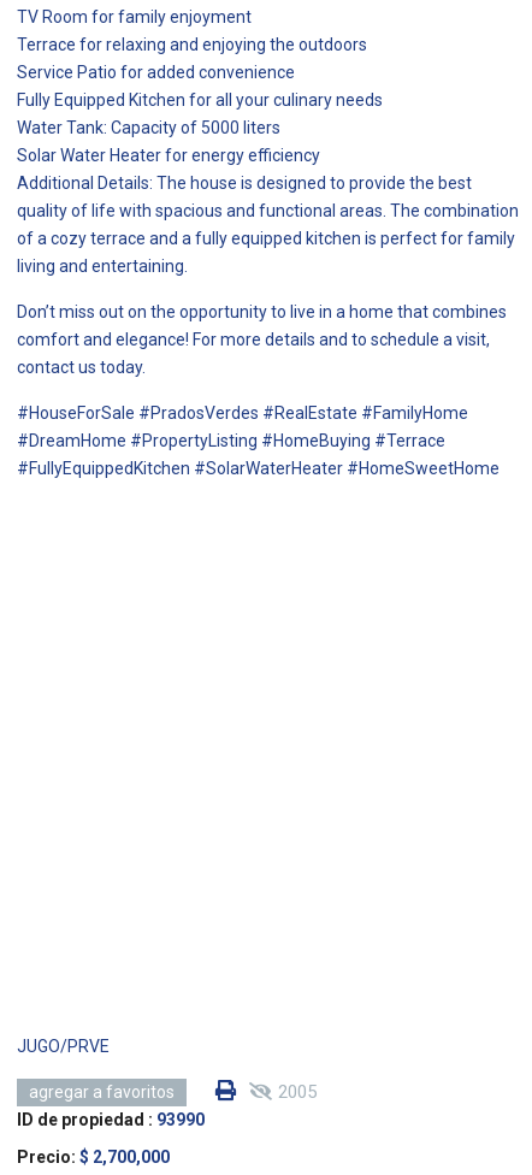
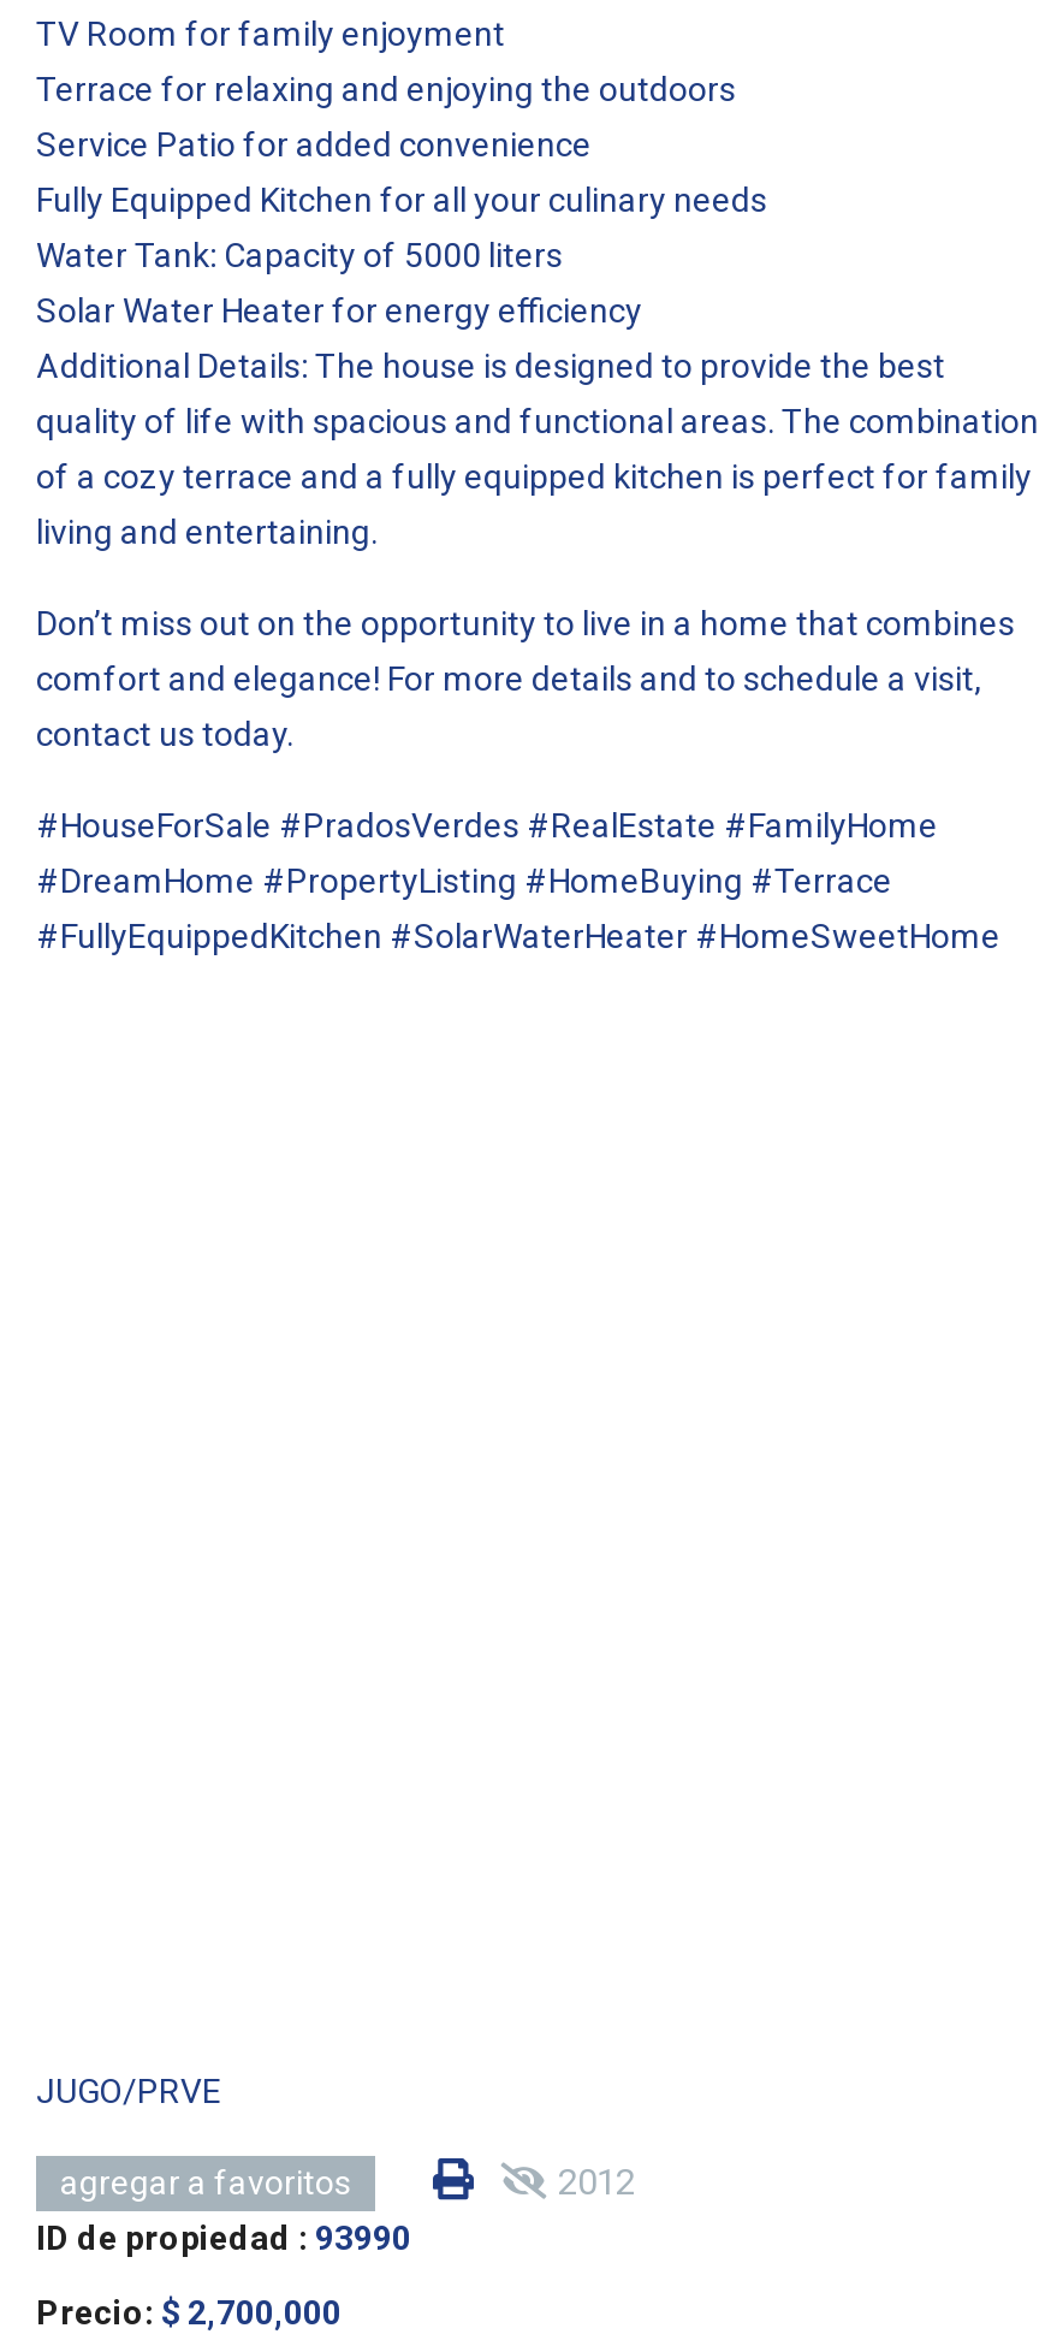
[278,1081,317,1102] 2005 -> [558,2160,635,2203] 2012

